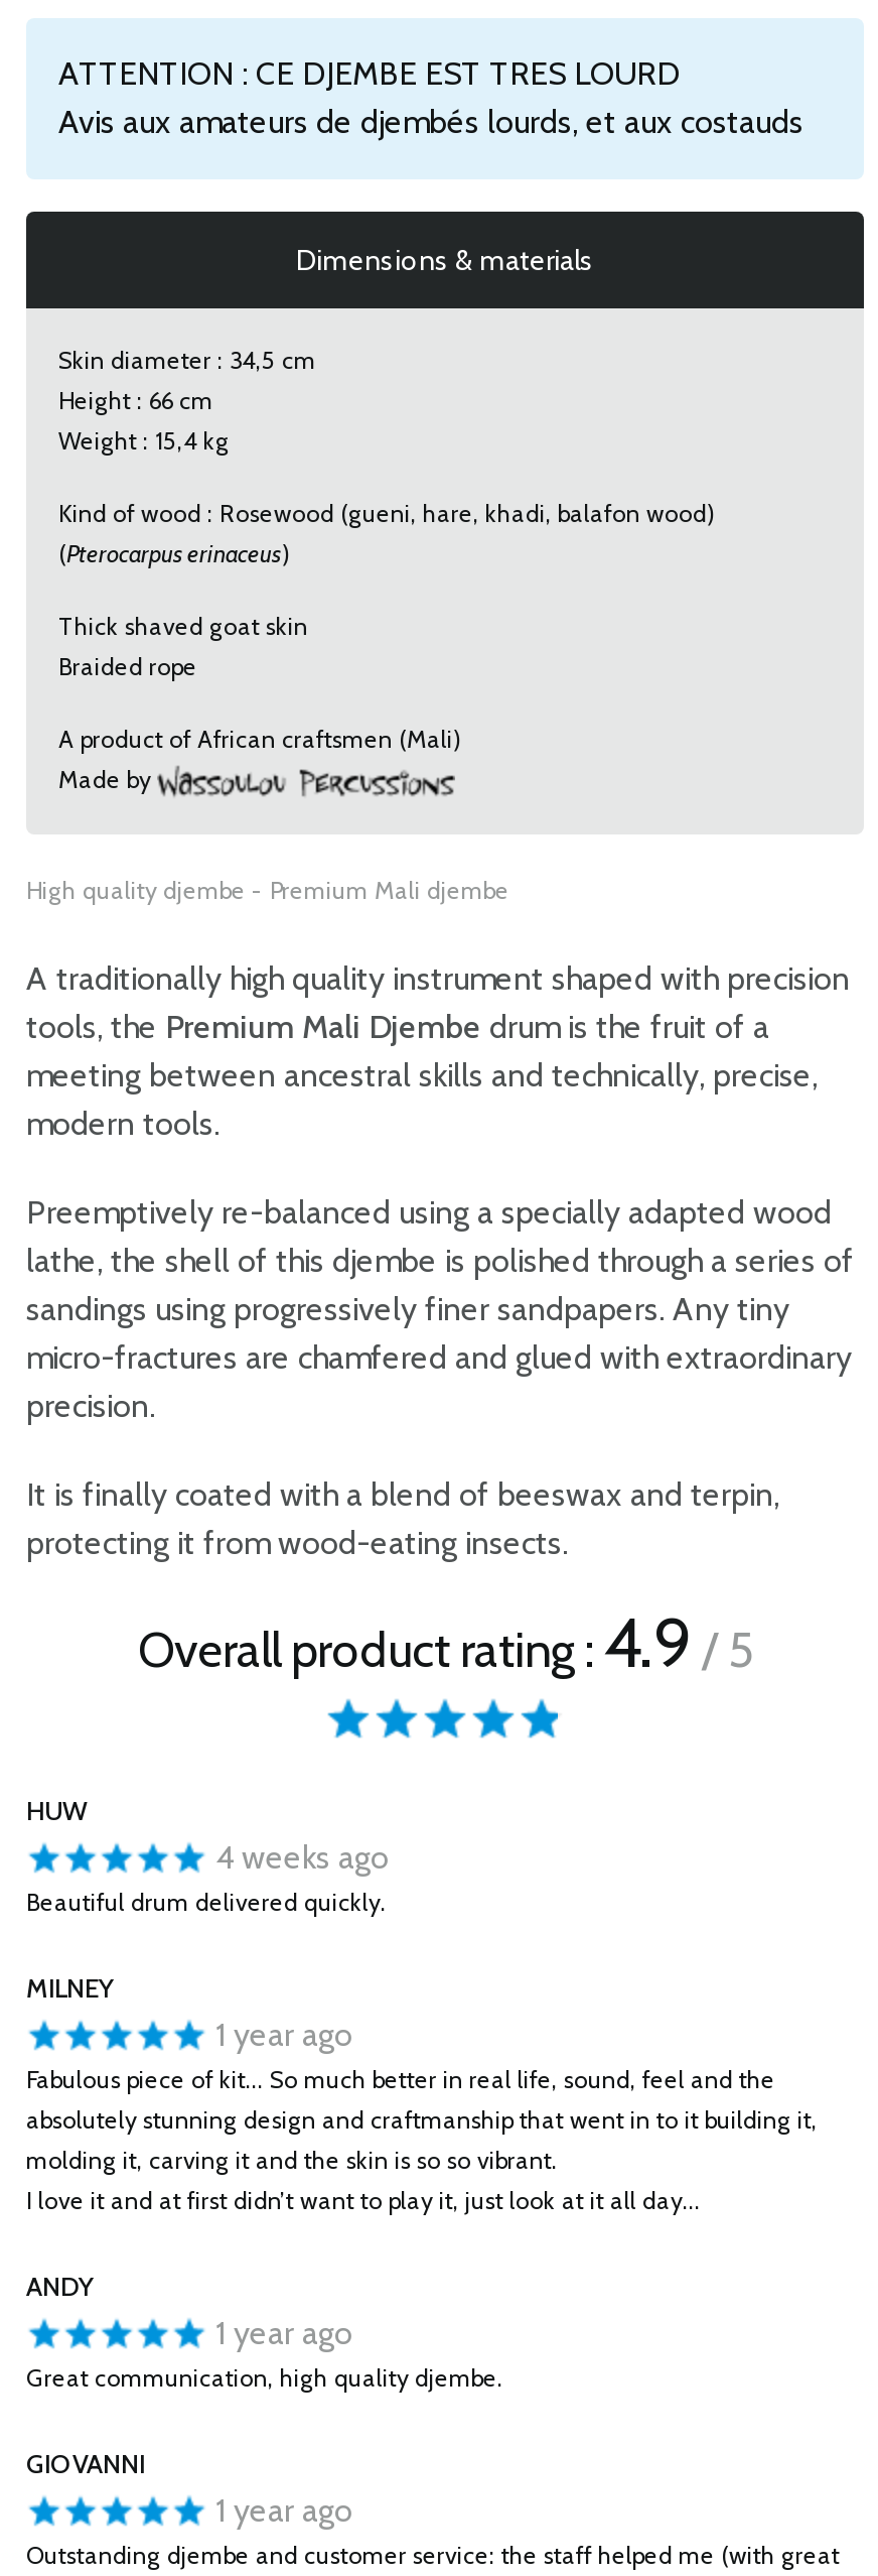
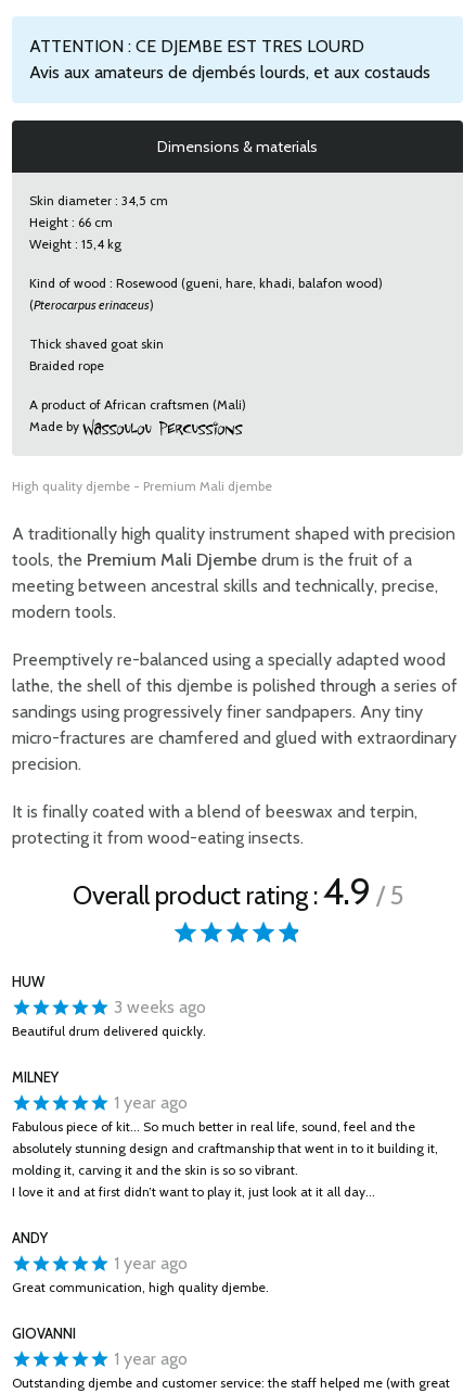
[207,1838,389,1877] 4 weeks ago -> [110,997,206,1017] 3 weeks ago

